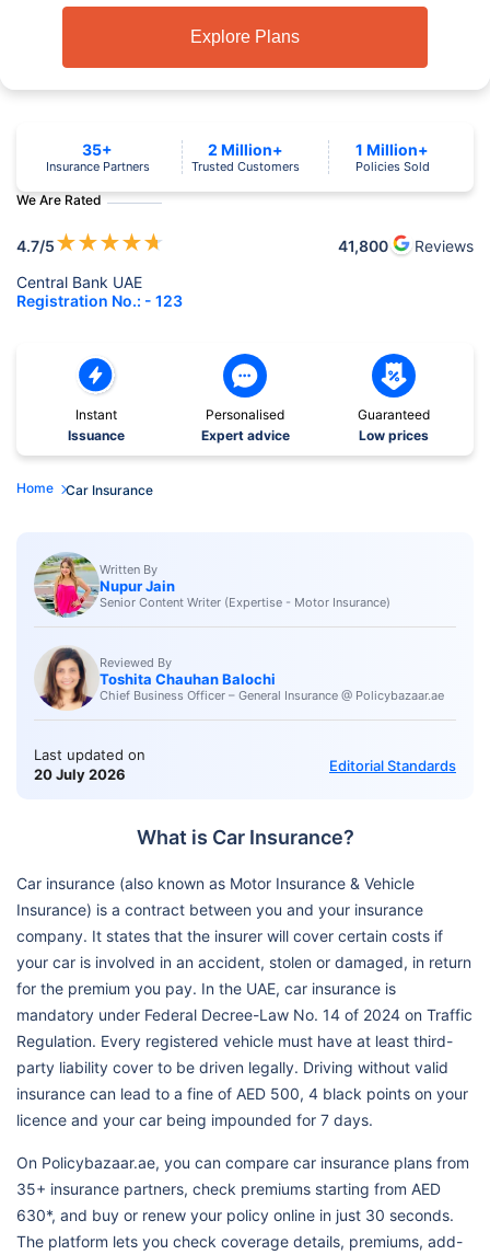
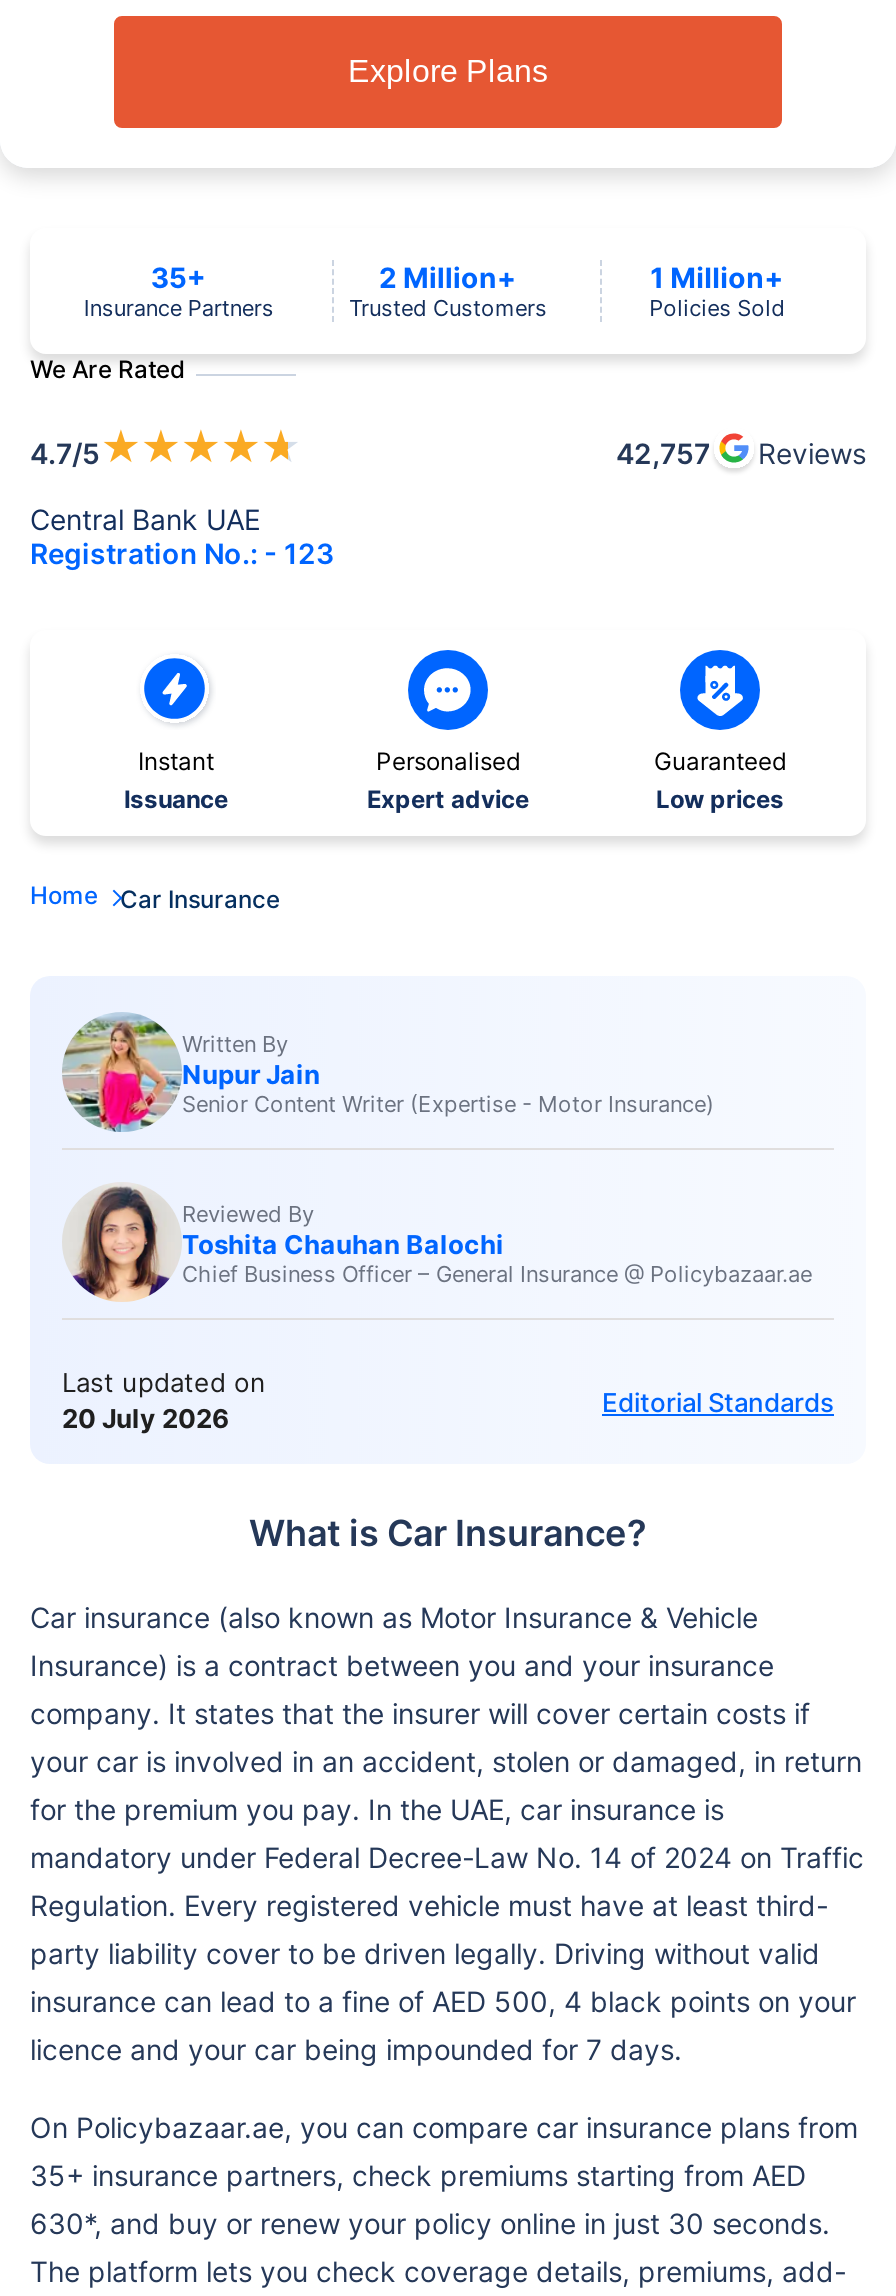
[338,236,474,255] 41,800 Reviews -> [616,435,866,469] 42,757 Reviews

